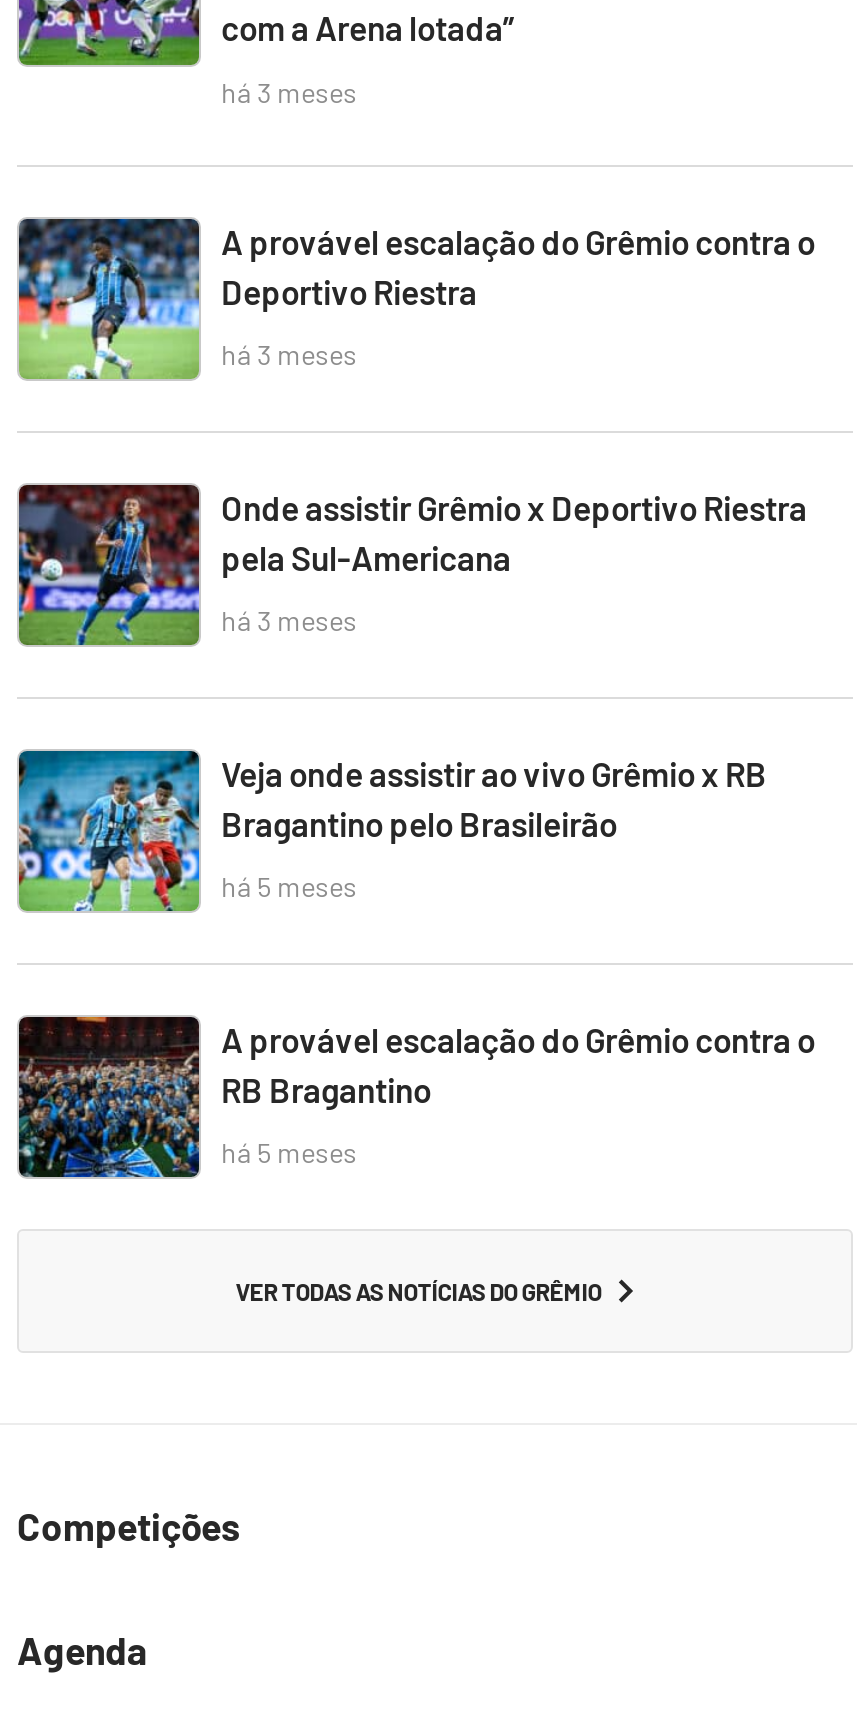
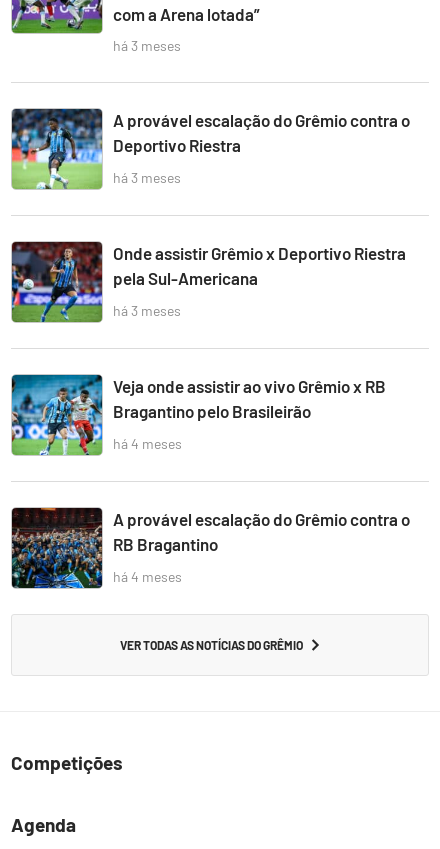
[221,870,357,904] há 5 meses -> [113,435,182,452] há 4 meses
[221,1136,357,1170] há 5 meses -> [113,568,182,585] há 4 meses

